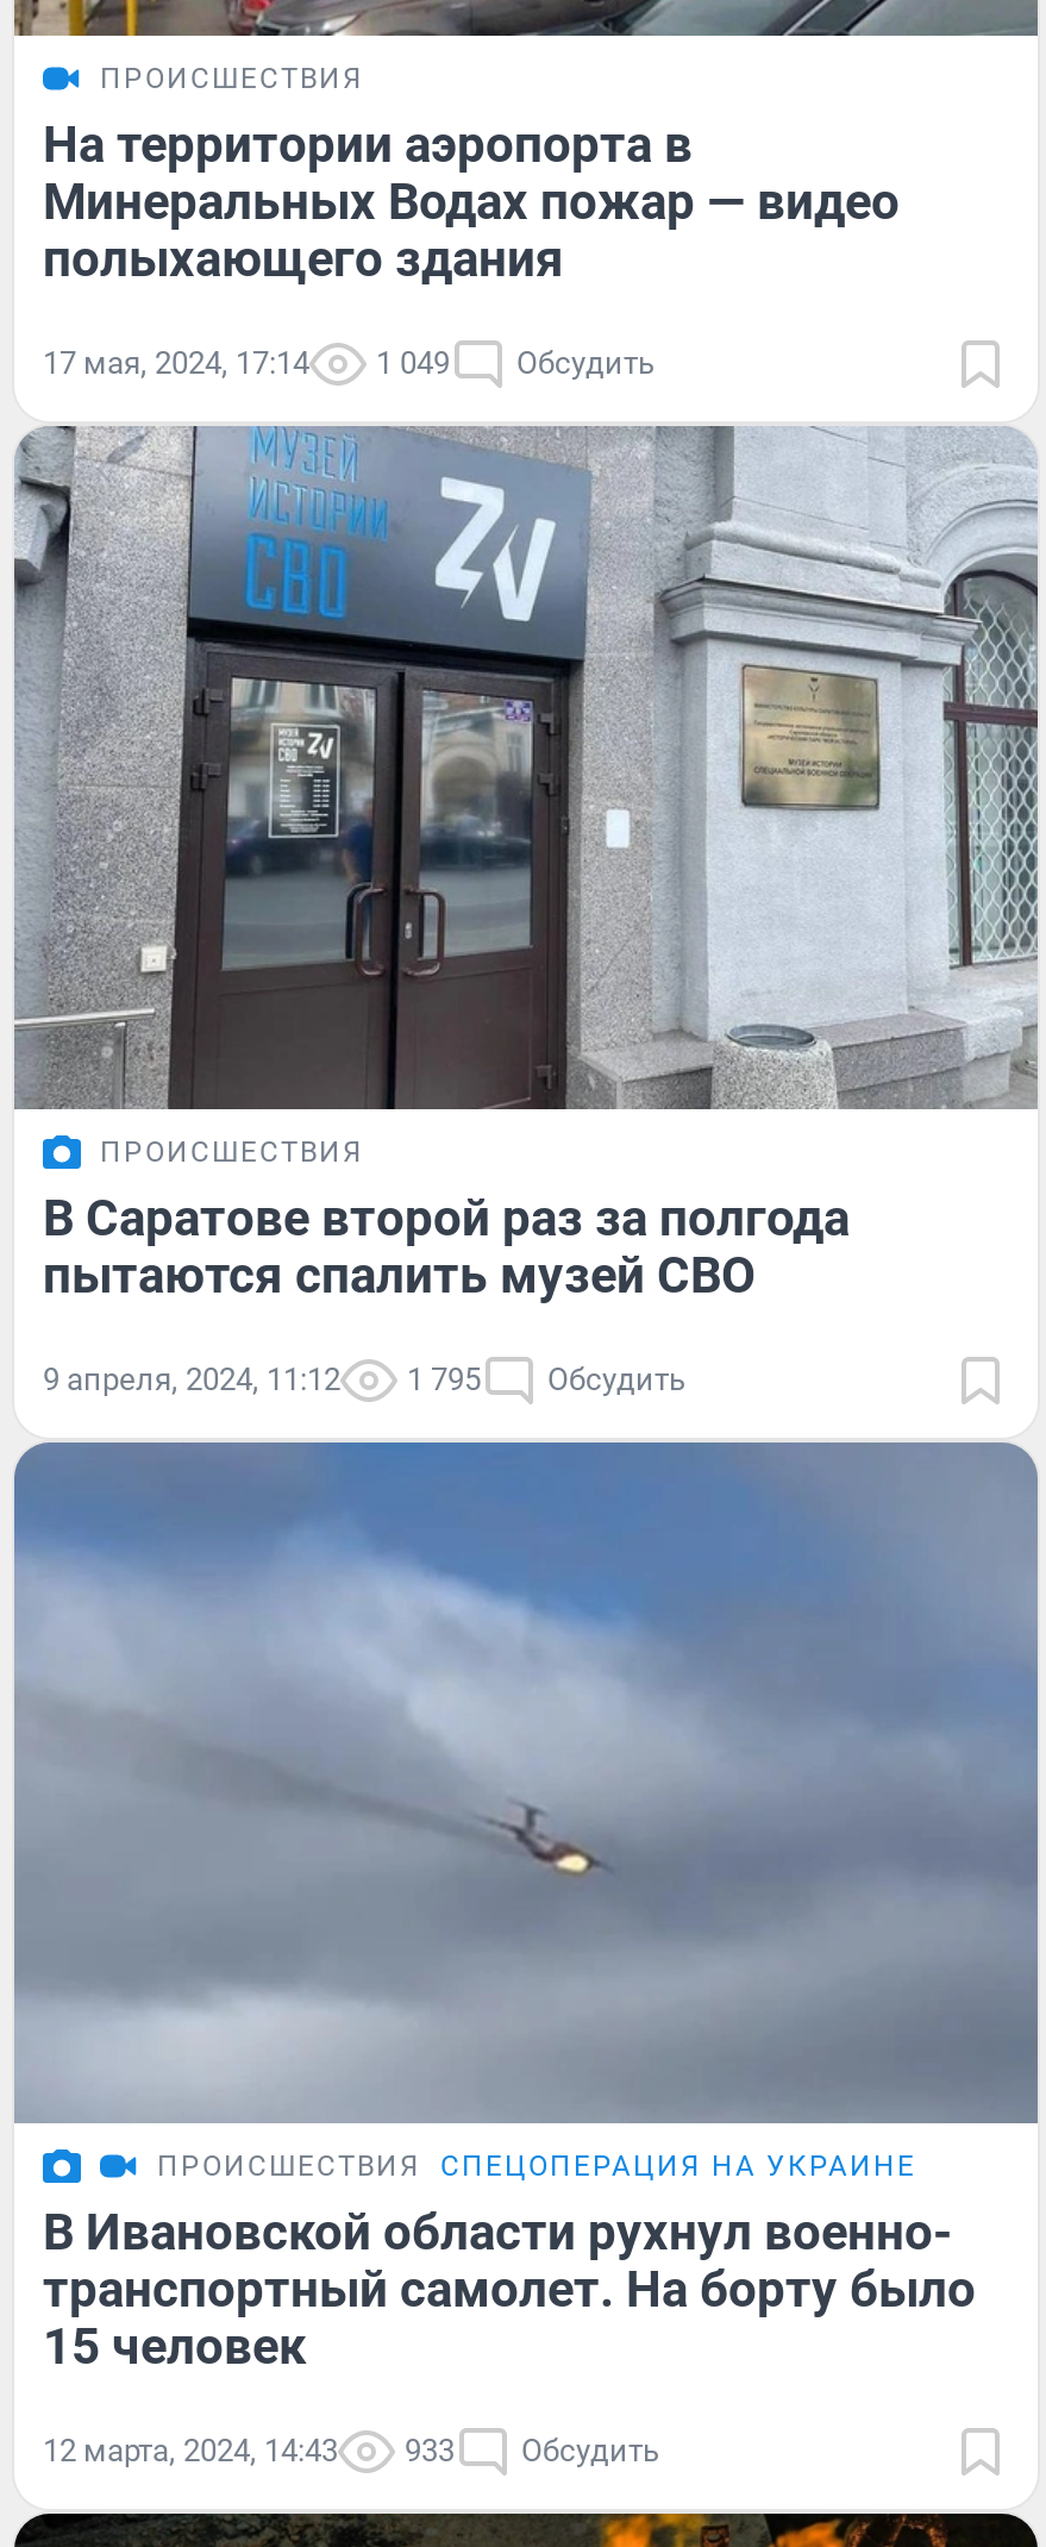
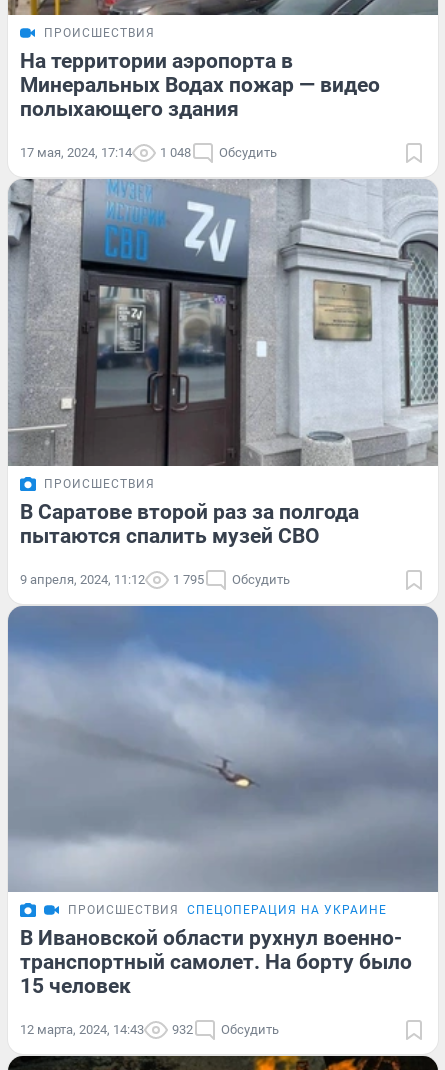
[43,345,654,381] 17 мая, 2024, 17:14 1 049 Обсудить -> [20,145,277,160] 17 мая, 2024, 17:14 1 048 Обсудить
[43,2433,659,2469] 12 марта, 2024, 14:43 933 Обсудить -> [20,1022,279,1037] 12 марта, 2024, 14:43 932 Обсудить

